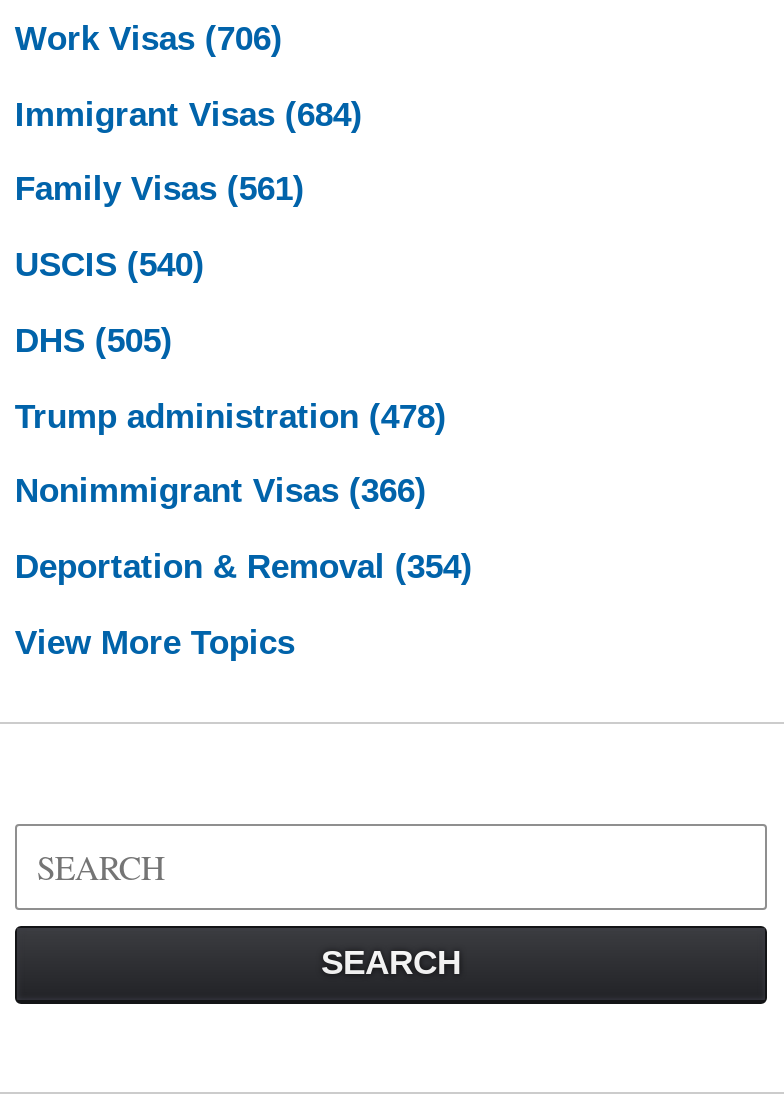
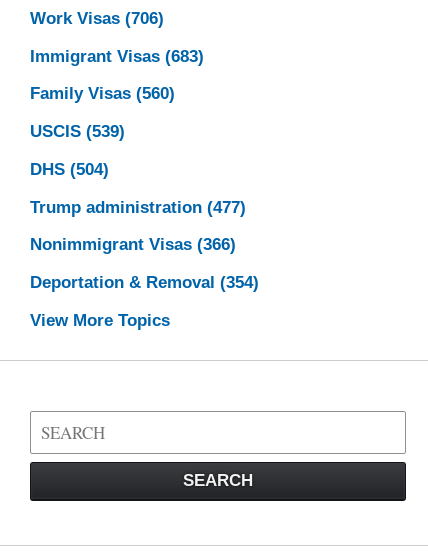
[15,95,363,133] Immigrant Visas (684) -> [30,47,204,66] Immigrant Visas (683)
[15,171,305,209] Family Visas (561) -> [30,84,175,103] Family Visas (560)
[15,246,205,284] USCIS (540) -> [30,122,125,141] USCIS (539)
[15,322,173,360] DHS (505) -> [30,160,109,179] DHS (504)
[15,397,447,435] Trump administration (478) -> [30,198,246,217] Trump administration (477)

